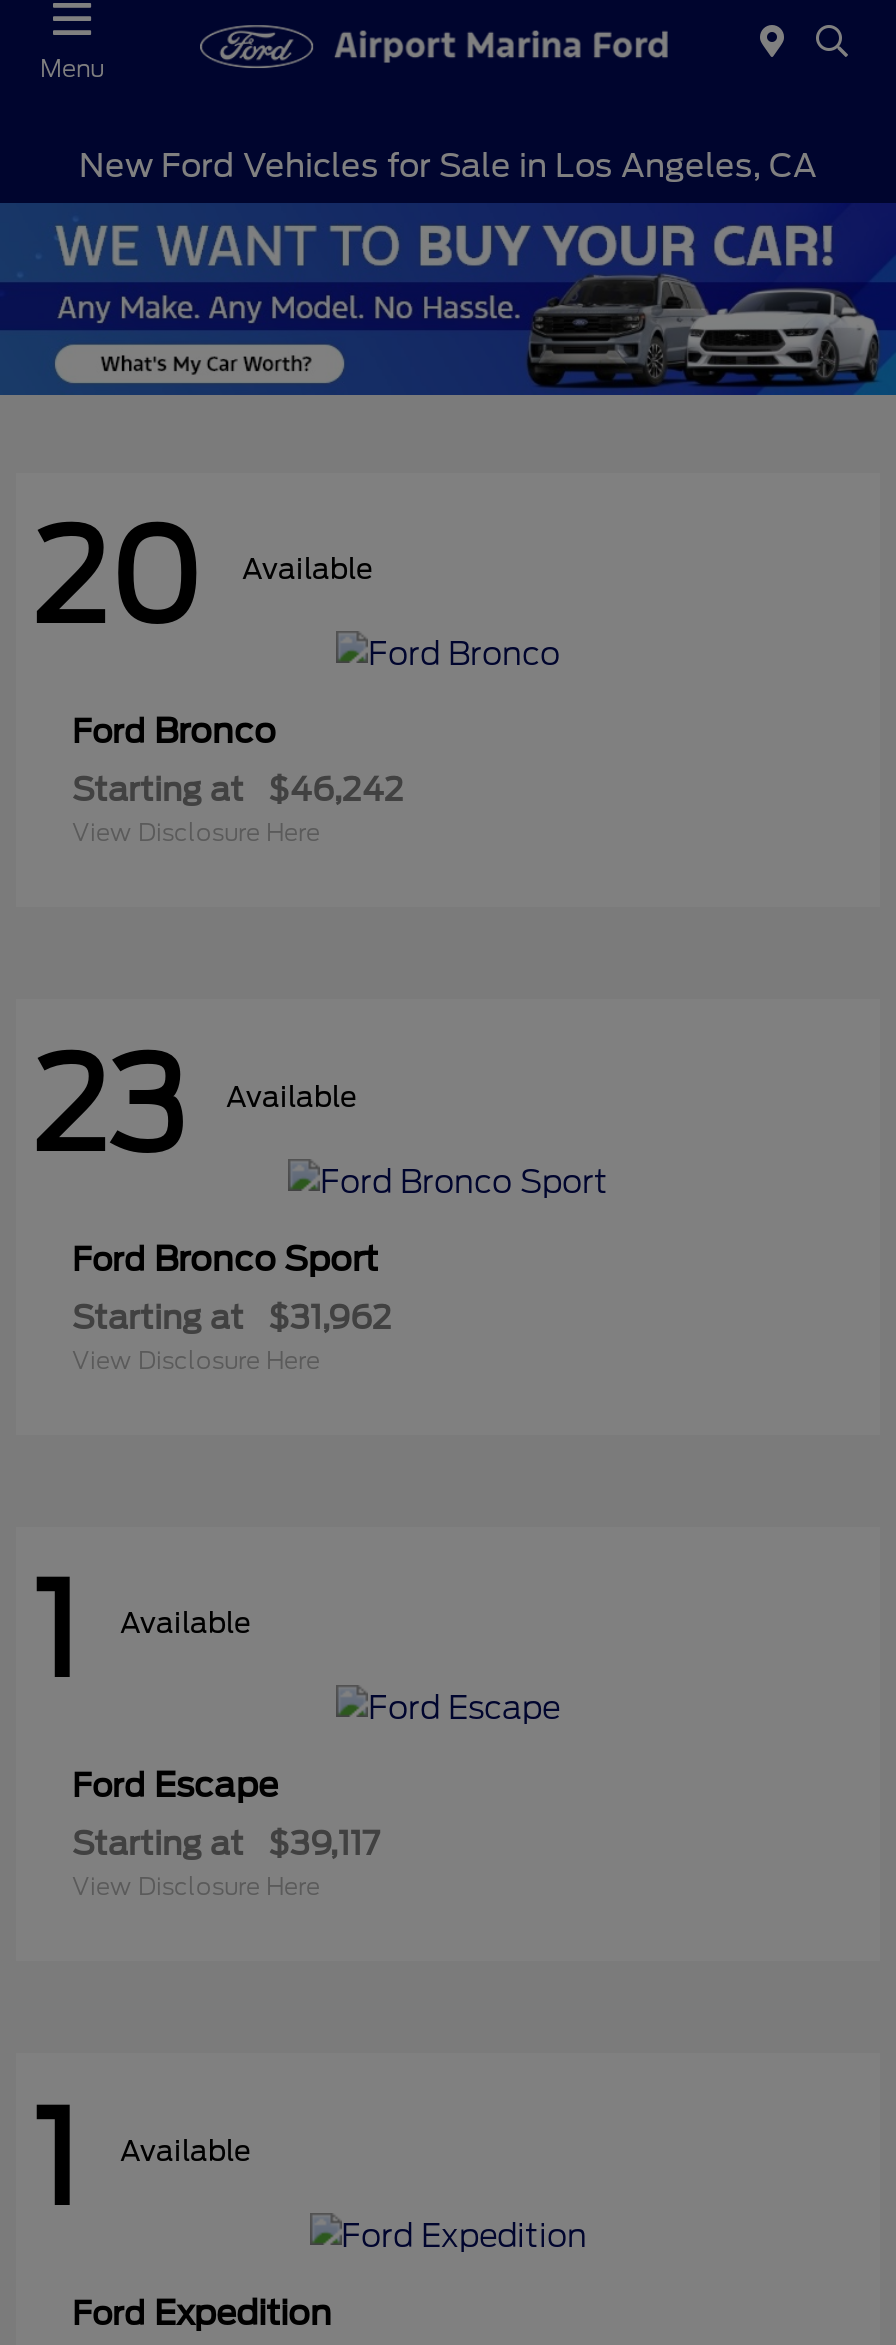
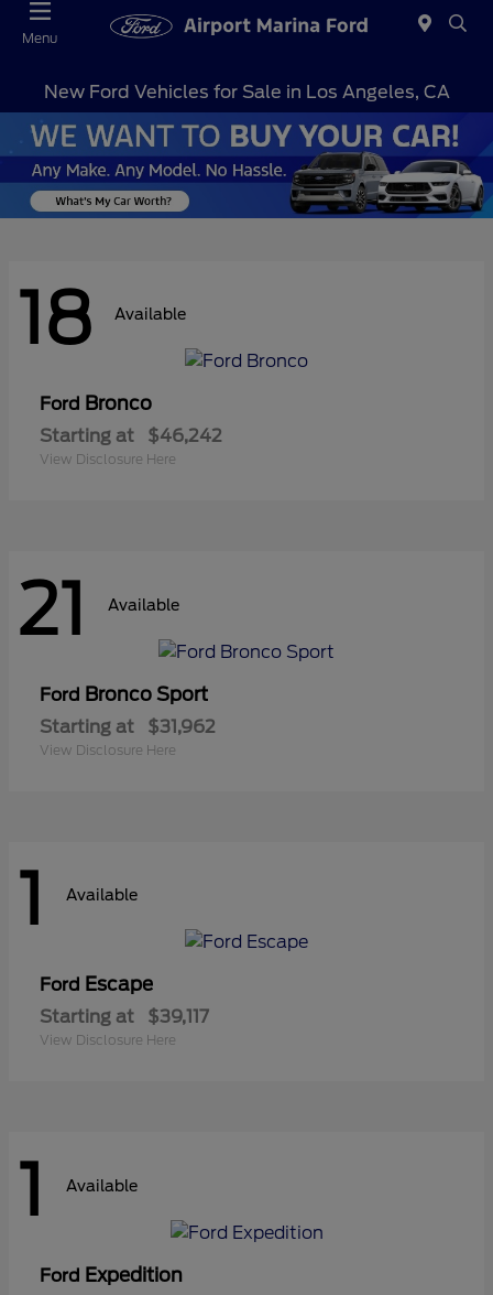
[32,501,372,653] 20 Available -> [18,277,186,361] 18 Available
[32,1029,356,1181] 23 Available -> [18,567,179,651] 21 Available

